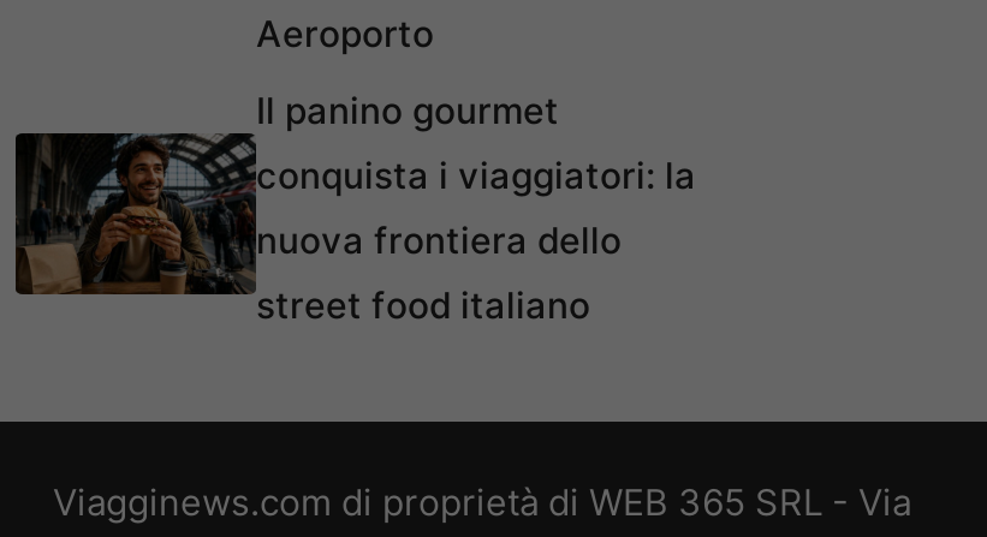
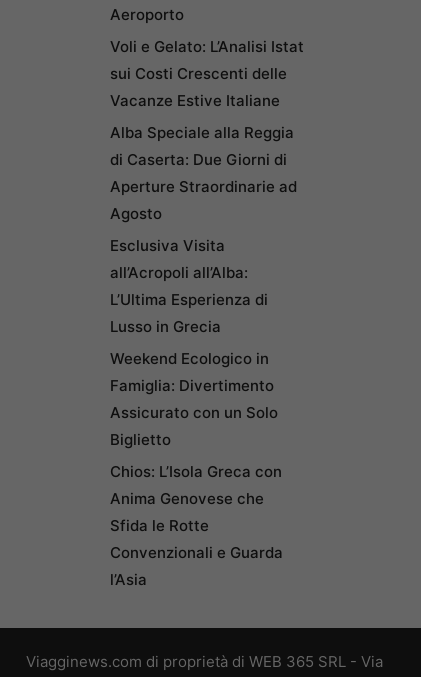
[256,87,696,328] Il panino gourmet | conquista i viaggiatori: la | nuova frontiera dello | street food italiano -> [110,37,304,589] Voli e Gelato: L’Analisi Istat | sui Costi Crescenti delle | Vacanze Estive Italiane | Alba Speciale alla Reggia | di Caserta: Due Giorni di | Aperture Straordinarie ad | Agosto | Esclusiva Visita | all’Acropoli all’Alba: | L’Ultima Esperienza di | Lusso in Grecia | Weekend Ecologico in | Famiglia: Divertimento | Assicurato con un Solo | Biglietto | Chios: L’Isola Greca con | Anima Genovese che | Sfida le Rotte | Convenzionali e Guarda | l’Asia
[13,131,222,297] [image] -> none

